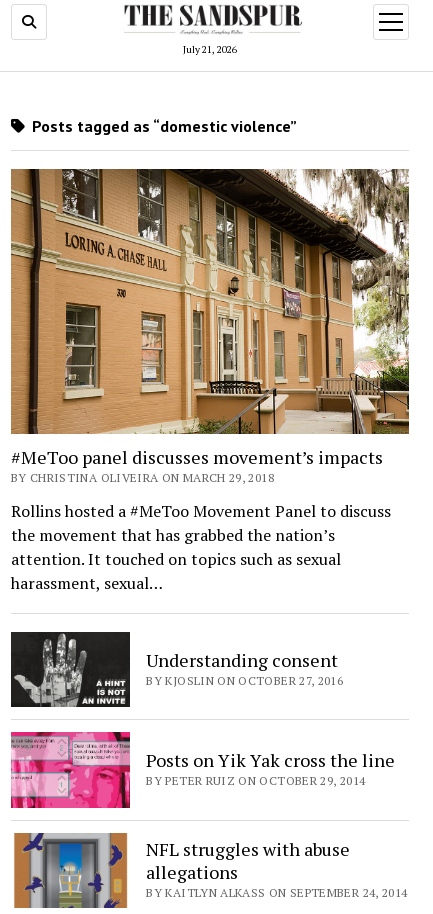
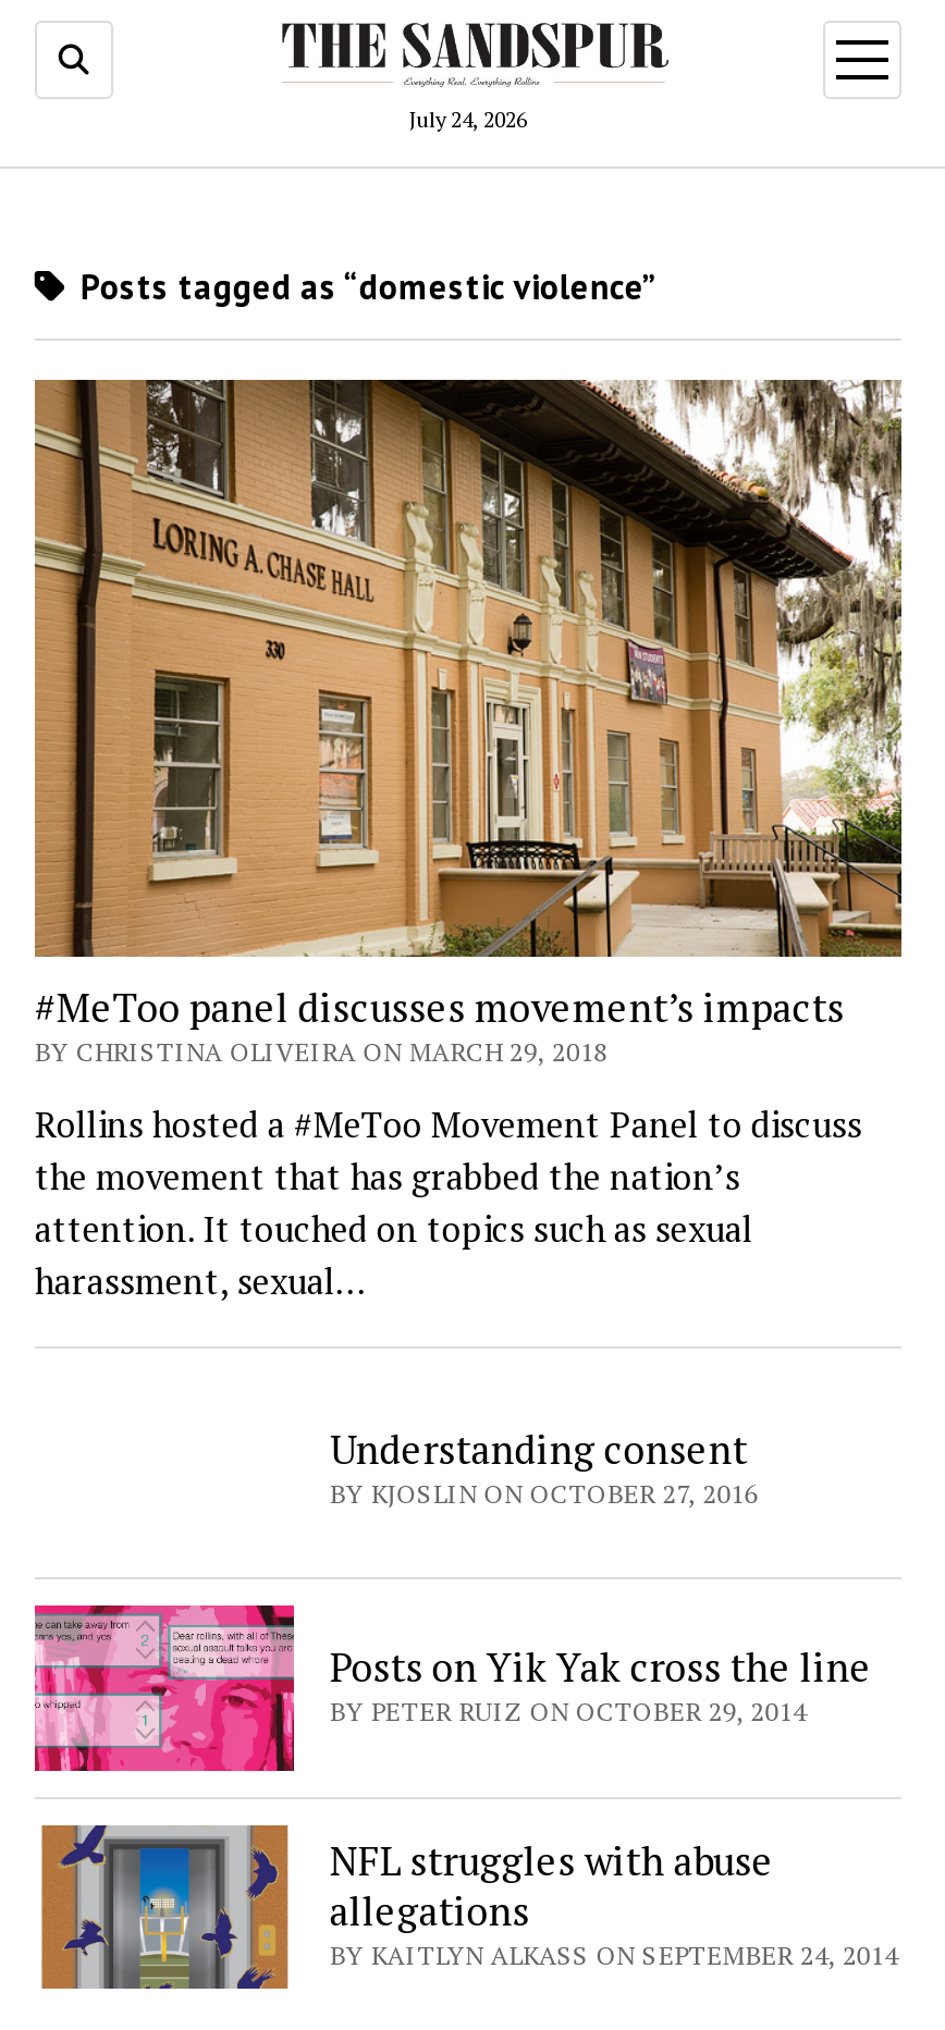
[183,43,237,56] July 21, 2026 -> [409,105,527,133] July 24, 2026
[10,631,131,708] [image] -> none

